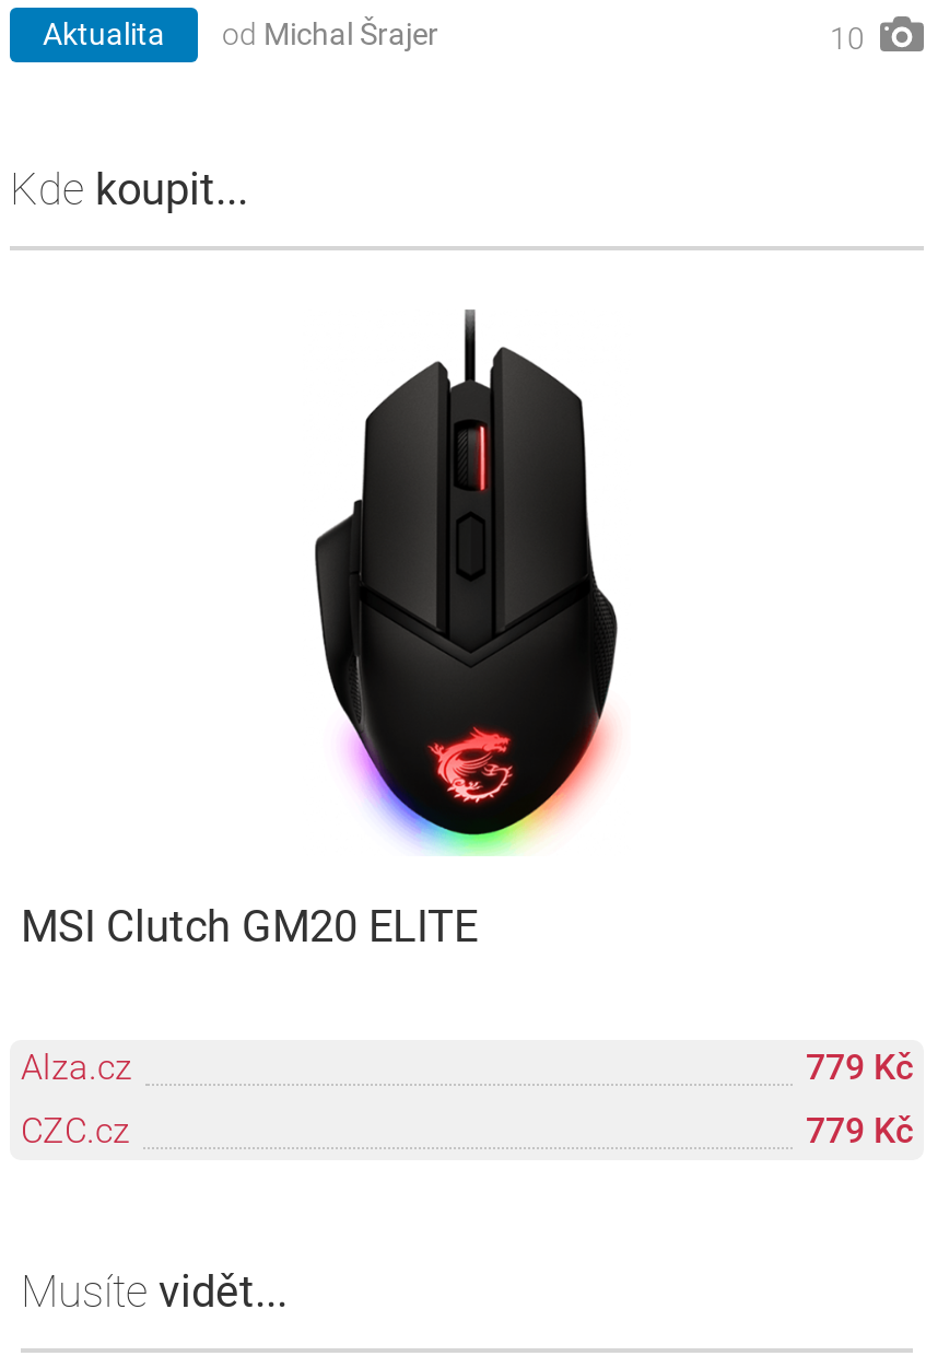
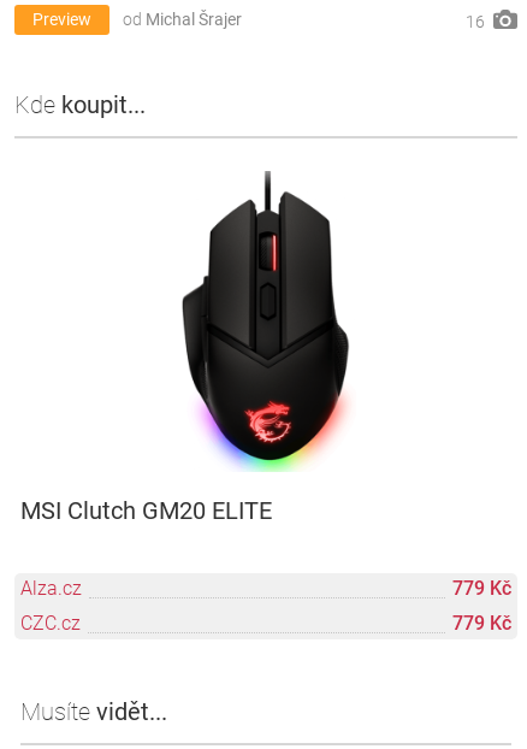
[43,16,165,51] Aktualita -> [32,10,91,29] Preview
[830,21,865,56] 10 -> [466,12,485,31] 16

